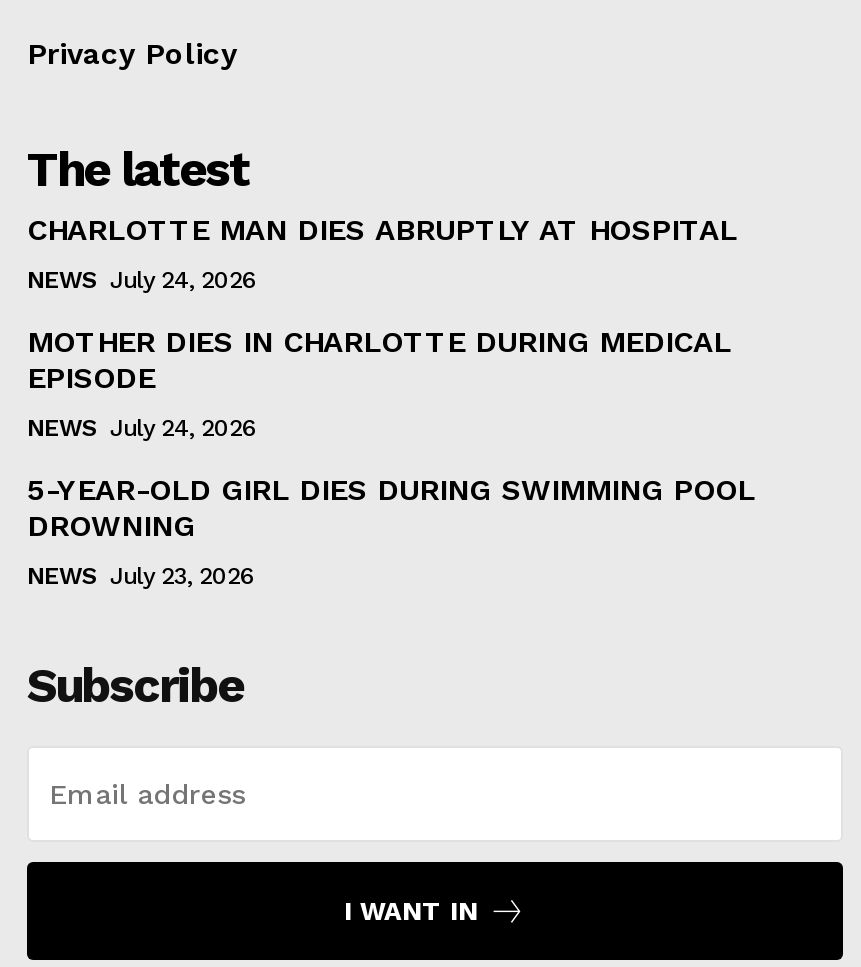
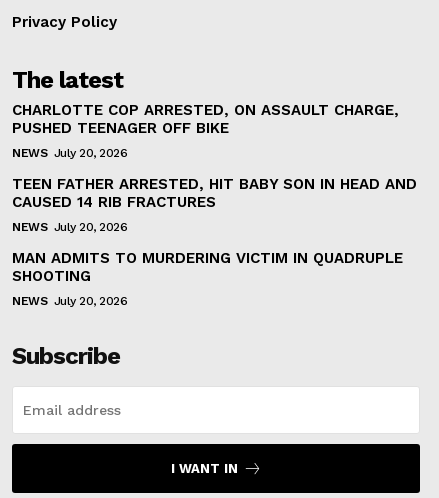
[27,212,737,248] CHARLOTTE MAN DIES ABRUPTLY AT HOSPITAL -> [12,101,399,137] CHARLOTTE COP ARRESTED, ON ASSAULT CHARGE, | PUSHED TEENAGER OFF BIKE
[27,266,257,294] NEWS July 24, 2026 -> [12,146,127,160] NEWS July 20, 2026
[27,324,731,396] MOTHER DIES IN CHARLOTTE DURING MEDICAL | EPISODE -> [12,175,417,211] TEEN FATHER ARRESTED, HIT BABY SON IN HEAD AND | CAUSED 14 RIB FRACTURES
[27,414,257,442] NEWS July 24, 2026 -> [12,220,127,234] NEWS July 20, 2026
[27,472,755,544] 5-YEAR-OLD GIRL DIES DURING SWIMMING POOL | DROWNING -> [12,249,403,285] MAN ADMITS TO MURDERING VICTIM IN QUADRUPLE | SHOOTING
[27,562,255,590] NEWS July 23, 2026 -> [12,294,127,308] NEWS July 20, 2026

